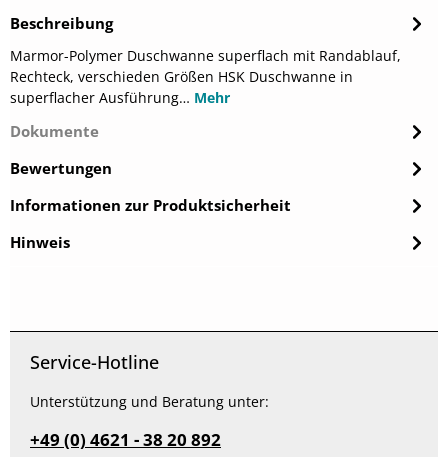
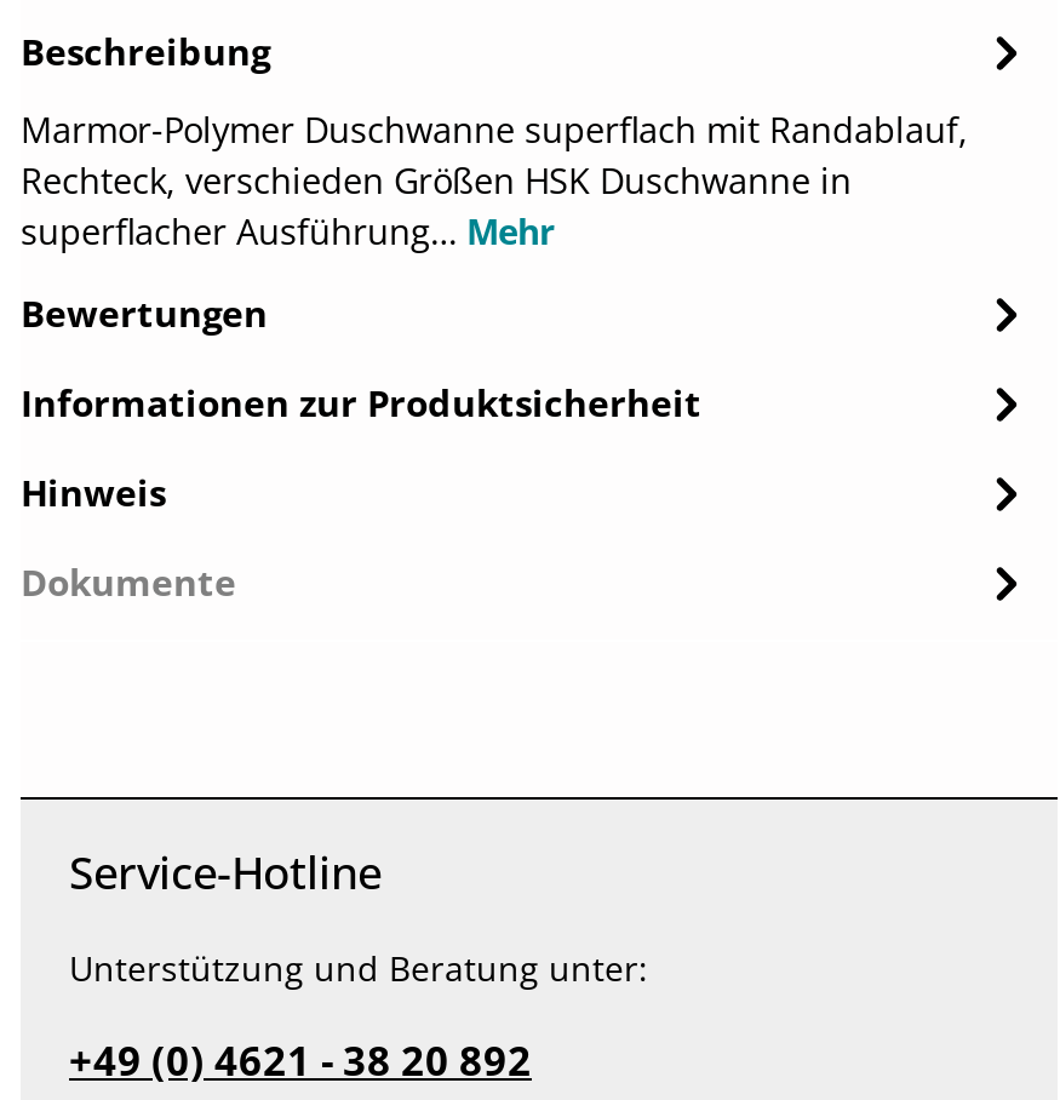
moved [10,121,99,141] -> [21,558,236,606]: Dokumente
moved [10,158,291,252] -> [21,289,701,517]: Bewertungen | Informationen zur Produktsicherheit | Hinweis

